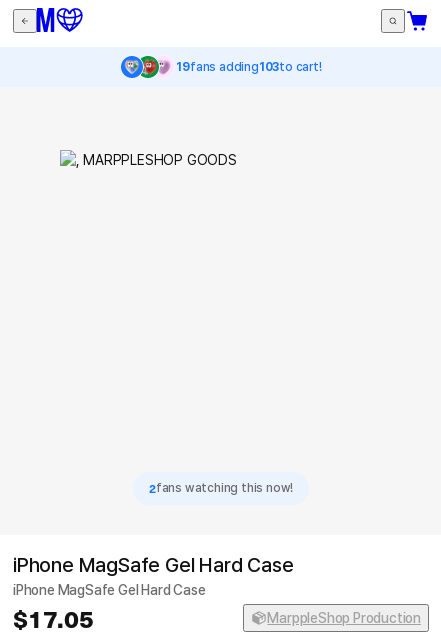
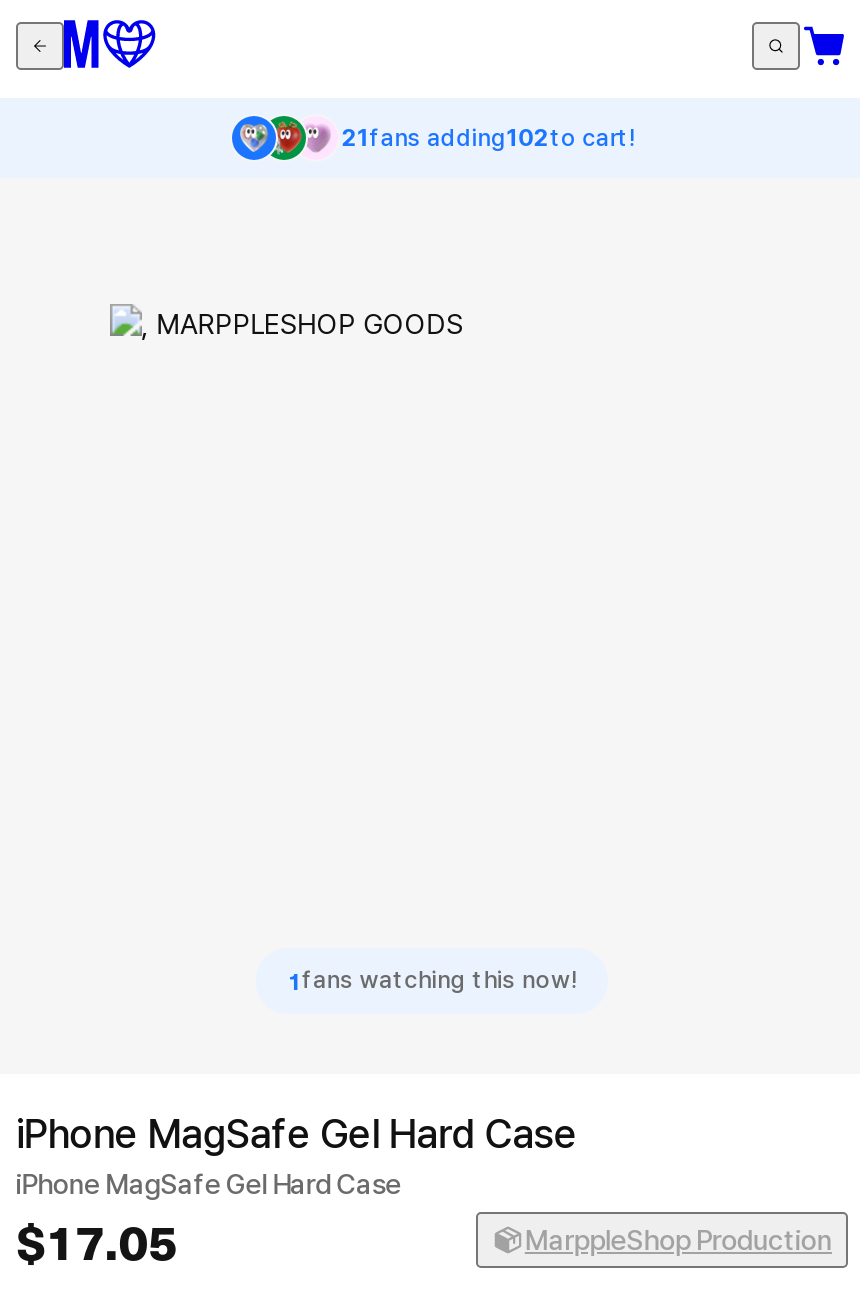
[176,59,322,73] 19fans adding103to cart! -> [342,123,634,151] 21fans adding102to cart!
[149,480,293,496] 2fans watching this now! -> [288,964,576,996] 1fans watching this now!

